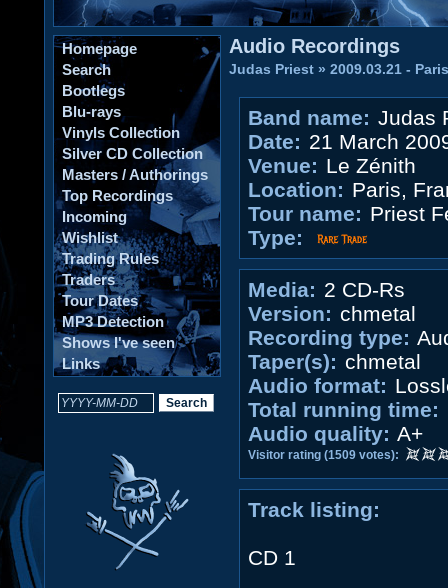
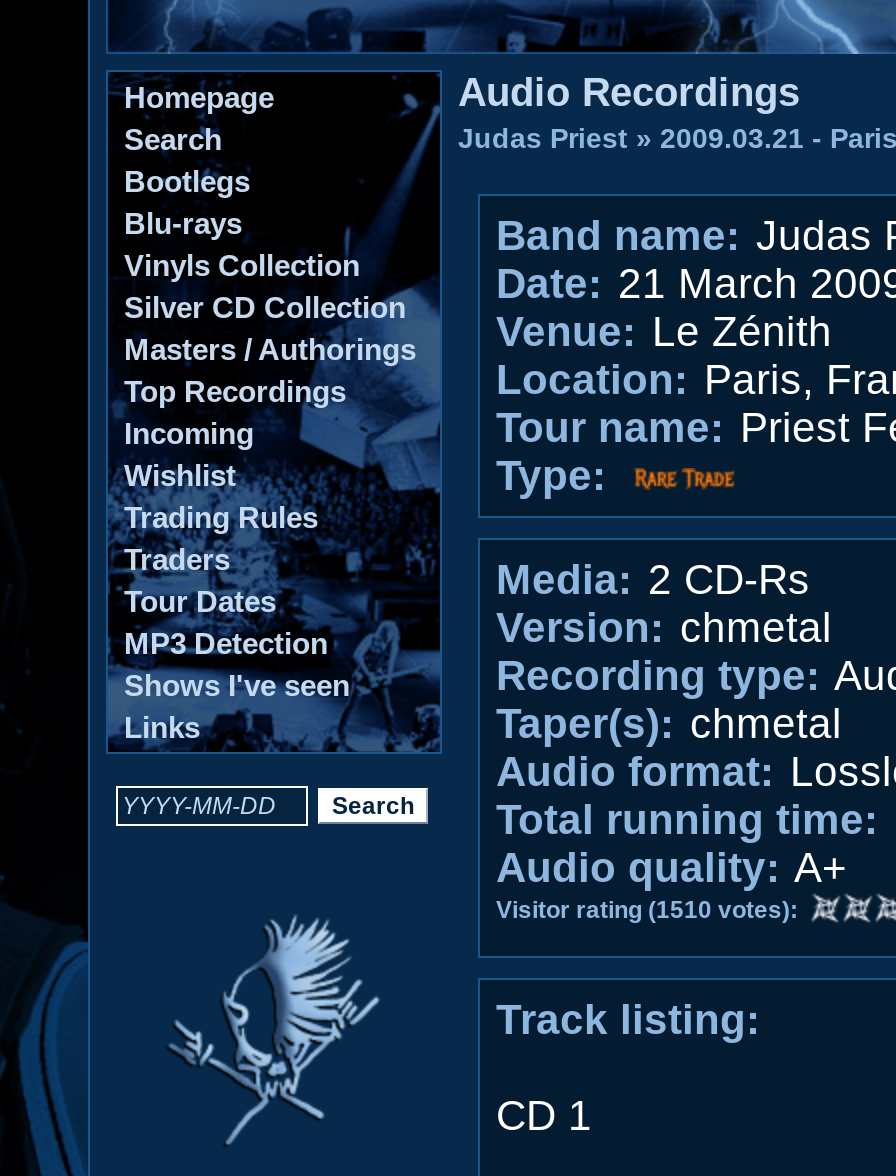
[93,453,177,559] [image] -> [224,910,358,1120] [image]
[248,448,399,462] Visitor rating (1509 votes): -> [496,896,798,924] Visitor rating (1510 votes):

